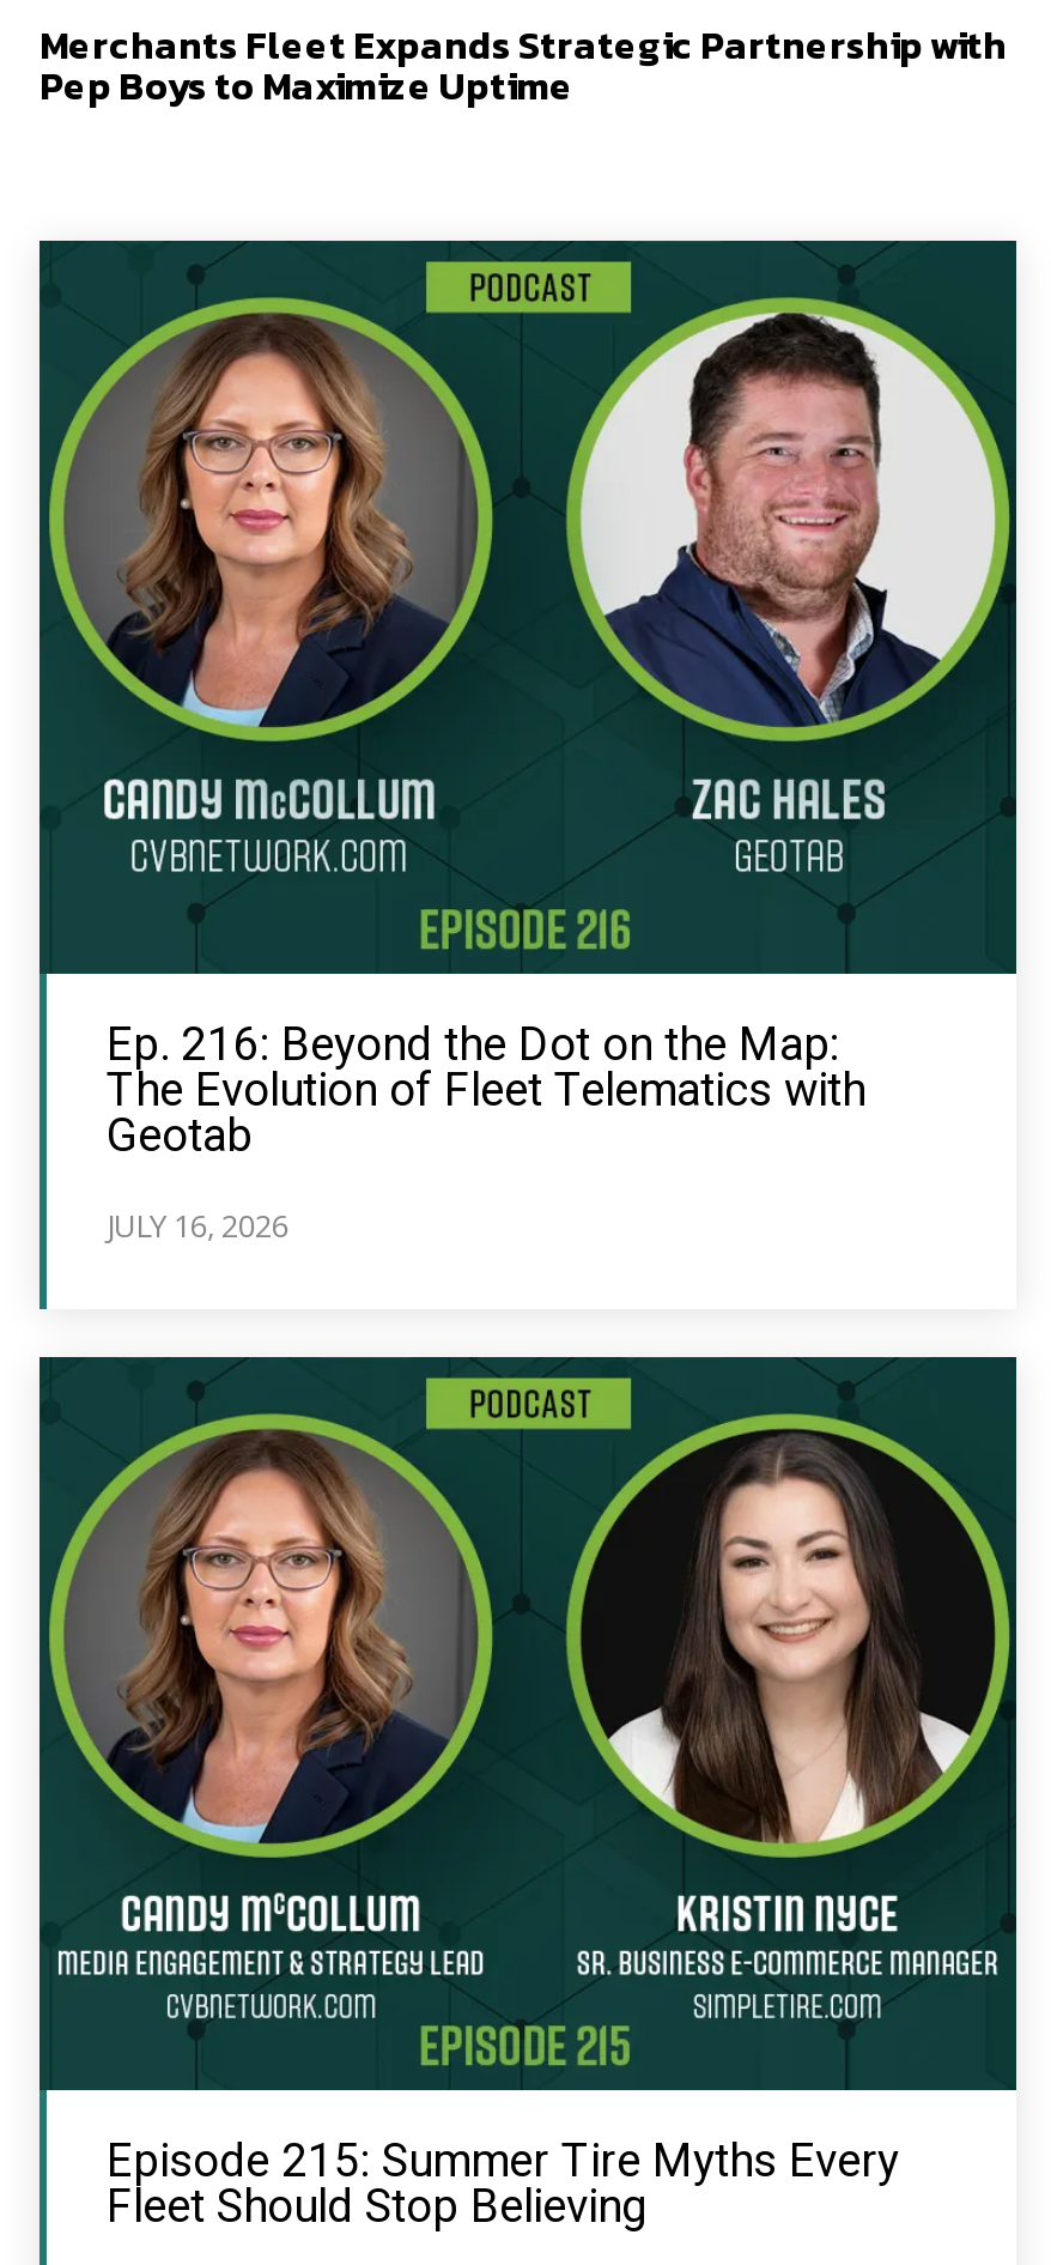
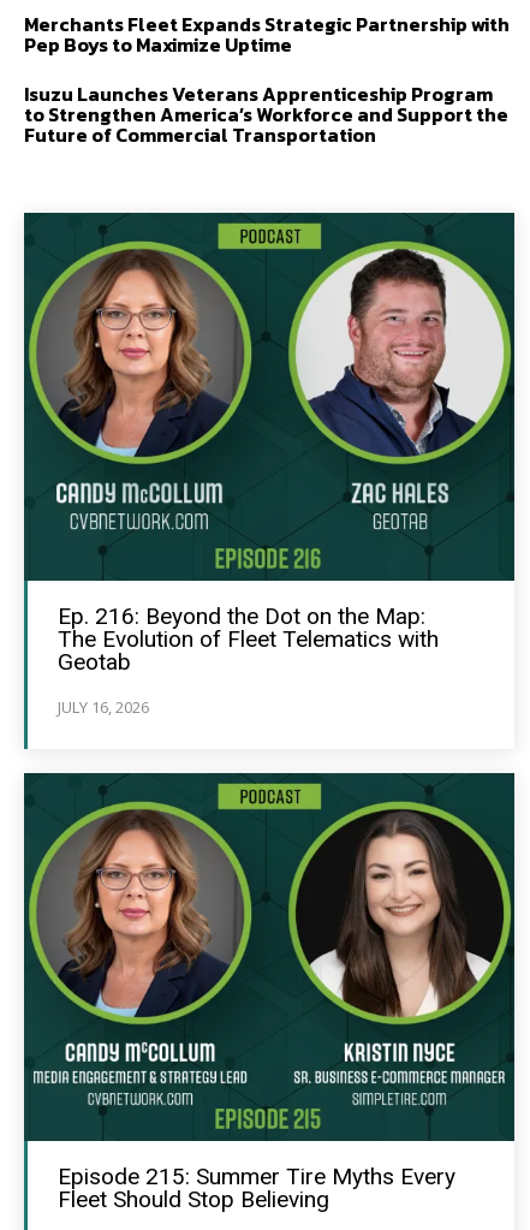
none -> [24,79,508,149] Isuzu Launches Veterans Apprenticeship Program | to Strengthen America’s Workforce and Support the | Future of Commercial Transportation

